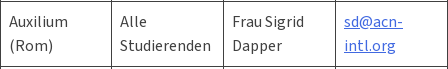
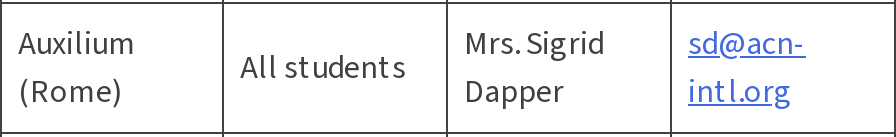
[120,11,211,57] Alle | Studierenden -> [240,46,406,90] All students
[232,11,304,33] Frau Sigrid -> [464,22,604,66] Mrs. Sigrid
[9,35,53,57] (Rom) -> [18,70,122,114] (Rome)

